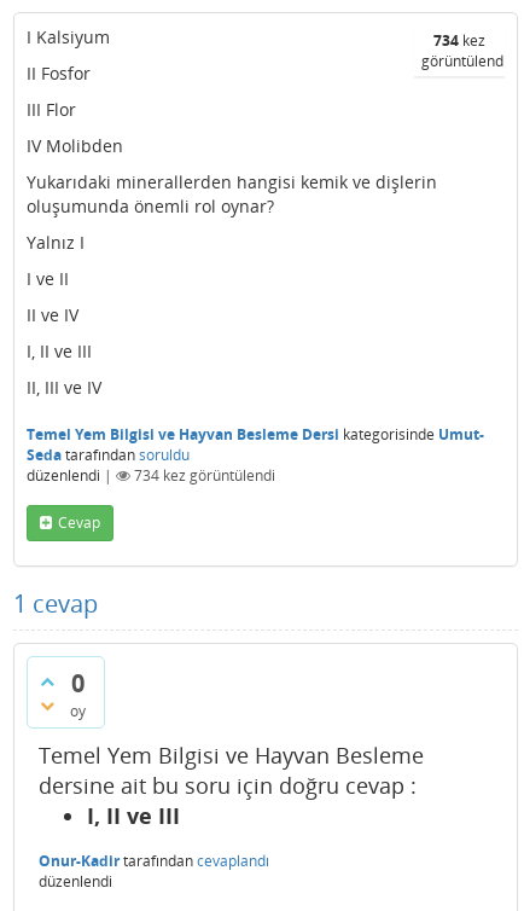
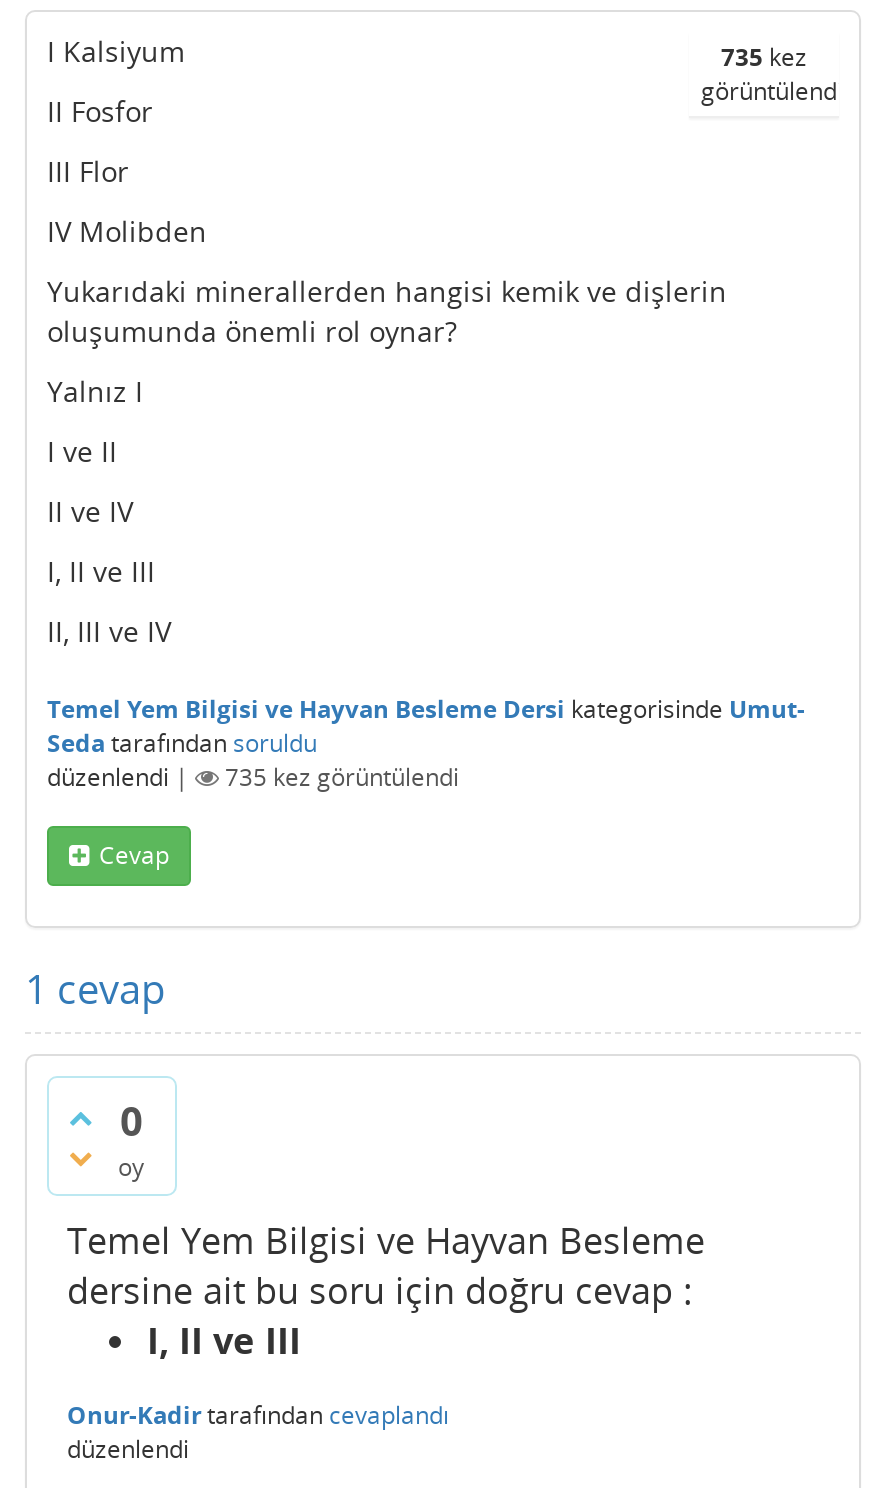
[433,30,485,51] 734 kez -> [721,40,807,74] 735 kez
[134,465,275,486] 734 kez görüntülendi -> [225,760,459,794] 735 kez görüntülendi

